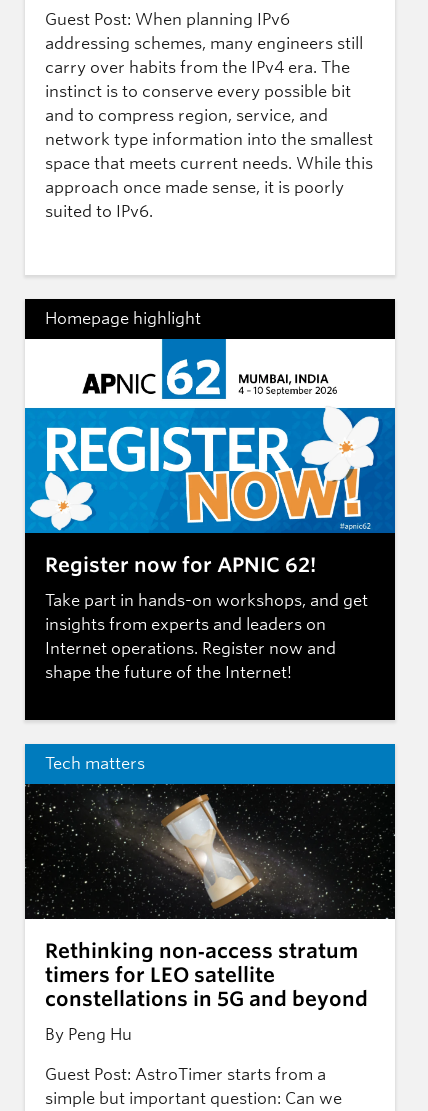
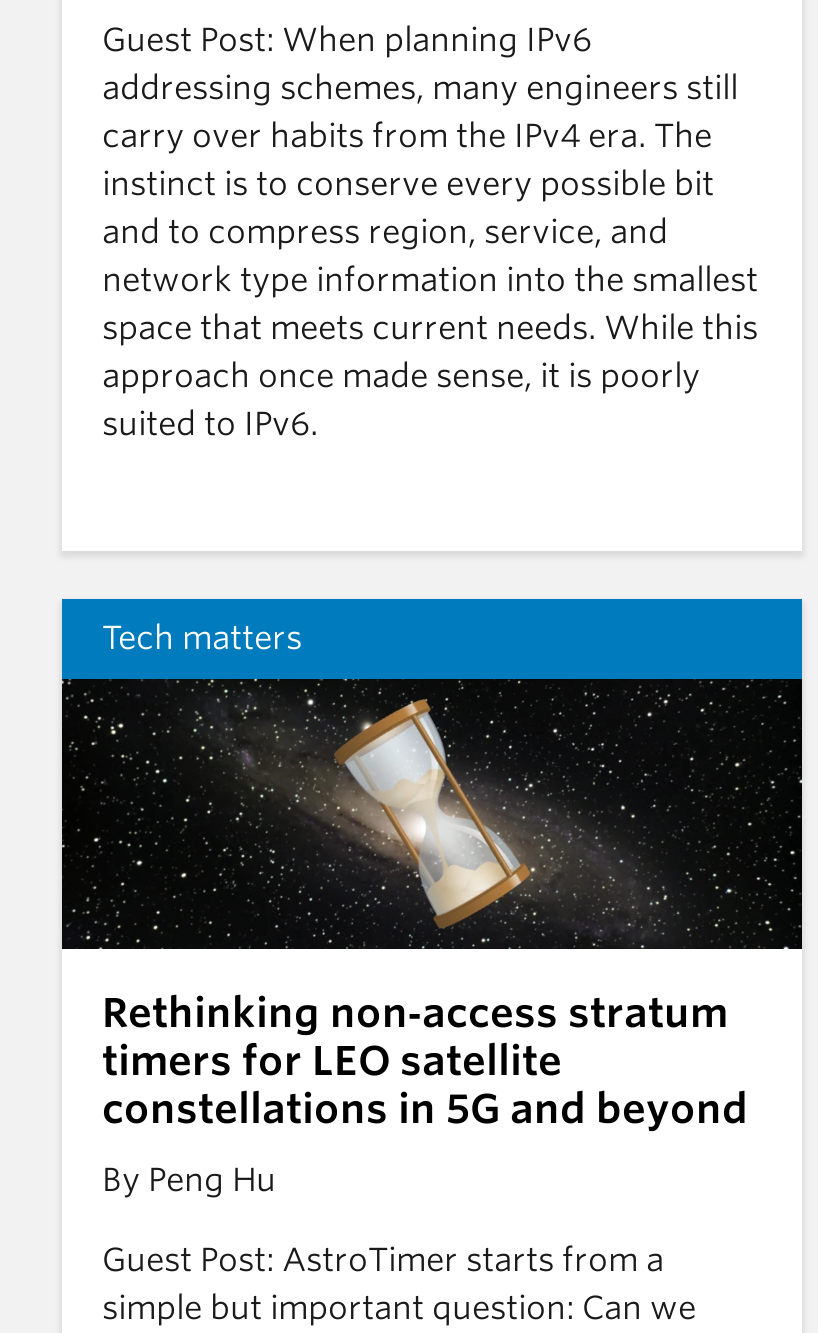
[24,298,396,400] [image] | Homepage highlight -> none
[24,407,396,721] [image] | Register now for APNIC 62! | Take part in hands-on workshops, and get | insights from experts and leaders on | Internet operations. Register now and | shape the future of the Internet! -> none

